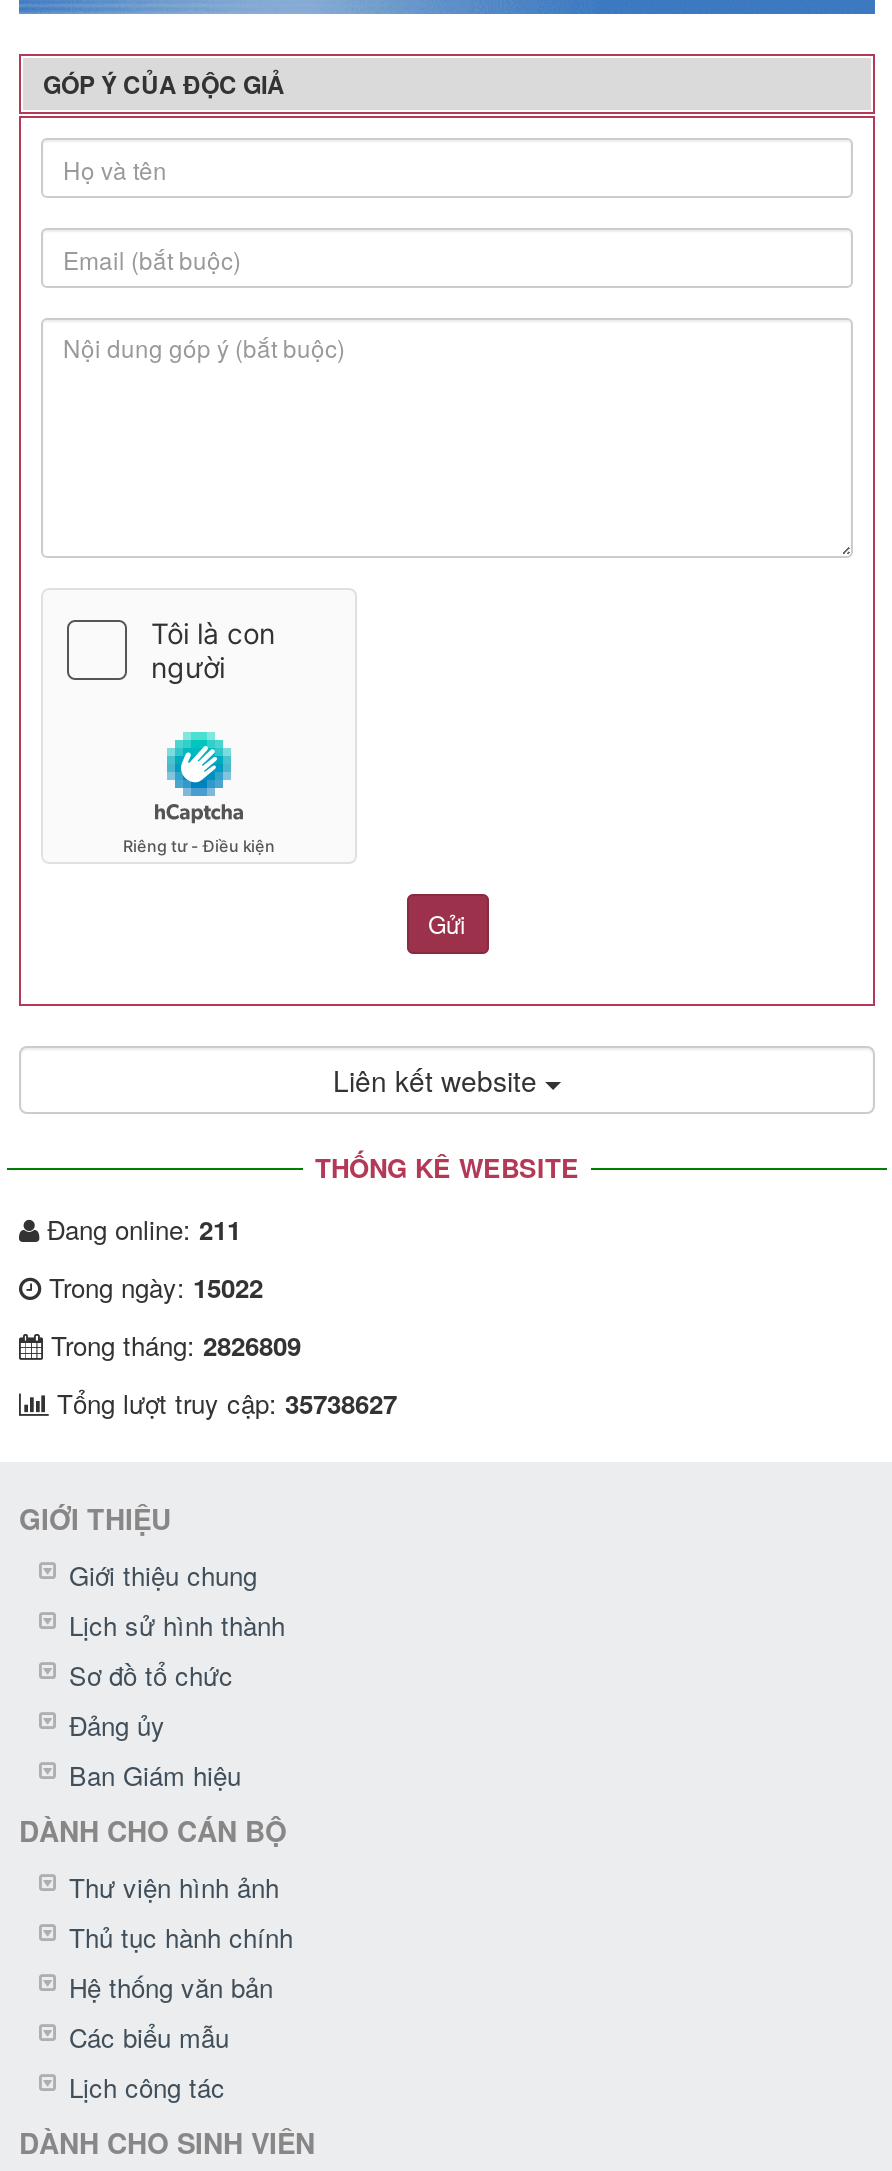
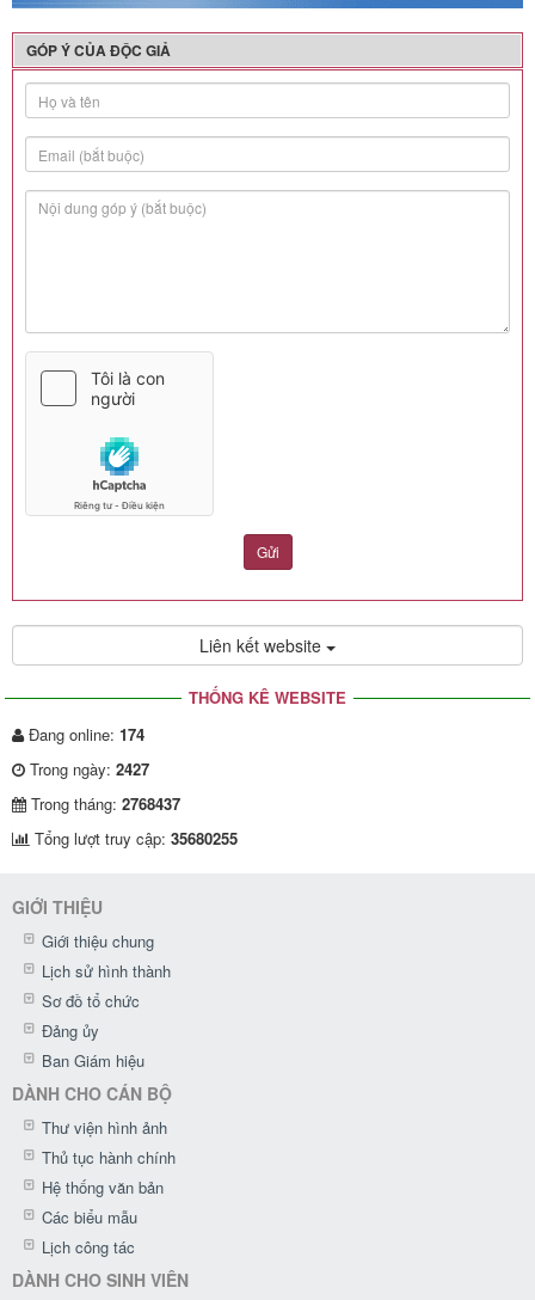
[39,1211,241,1249] Đang online: 211 -> [24,723,144,746] Đang online: 174
[41,1269,263,1307] Trong ngày: 15022 -> [25,758,149,781] Trong ngày: 2427
[43,1327,301,1365] Trong tháng: 2826809 -> [26,793,180,815] Trong tháng: 2768437
[49,1385,397,1423] Tổng lượt truy cập: 35738627 -> [30,827,238,850] Tổng lượt truy cập: 35680255

